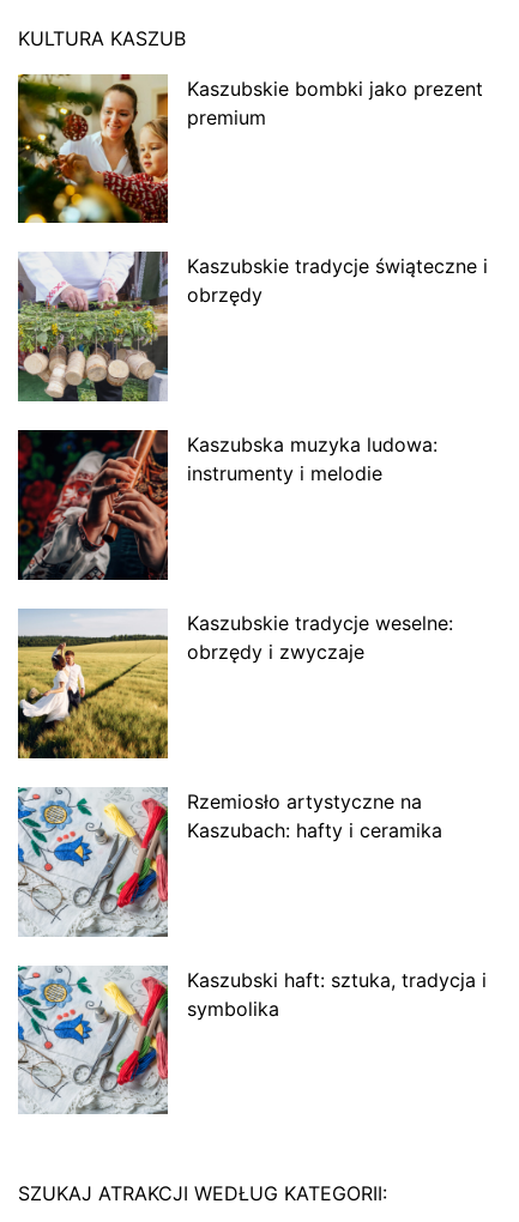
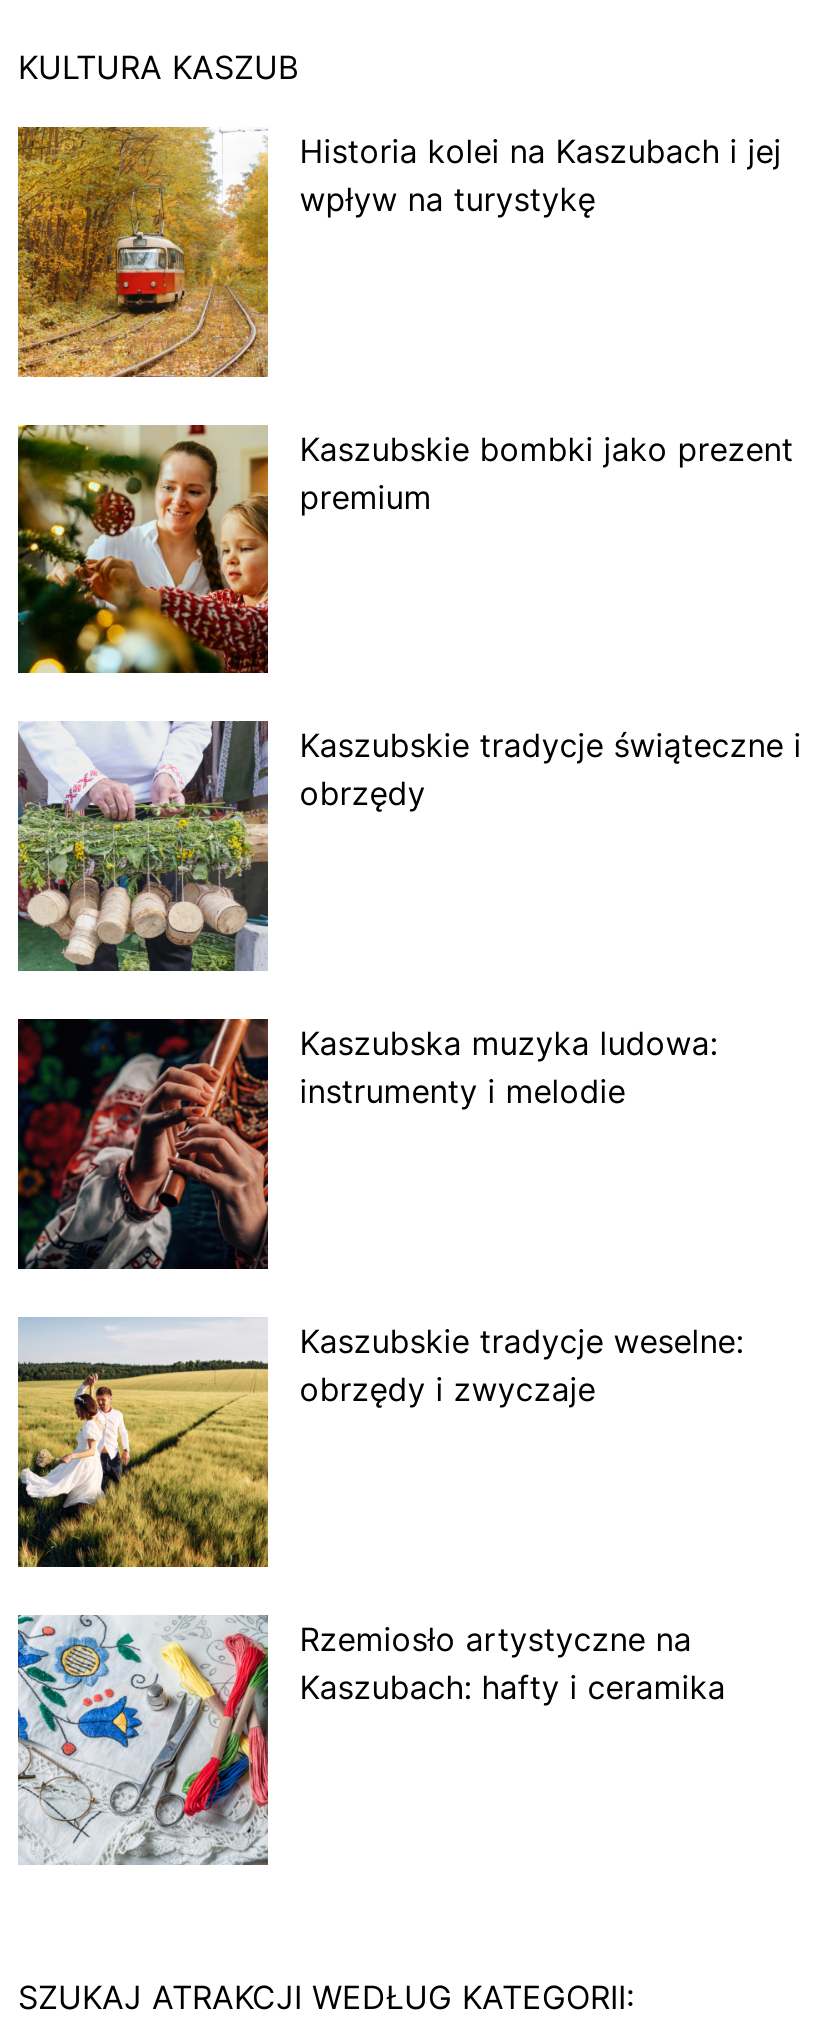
none -> [16,127,782,379] [image] | Historia kolei na Kaszubach i jej | wpływ na turystykę
moved [16,72,488,842] -> [14,421,802,1706]: [image] | Kaszubskie bombki jako prezent | premium | ... | Rzemiosło artystyczne na | Kaszubach: hafty i ceramika
moved [16,786,170,939] -> [14,1613,272,1869]: [image]
[187,968,486,1020] Kaszubski haft: sztuka, tradycja i | symbolika -> none

